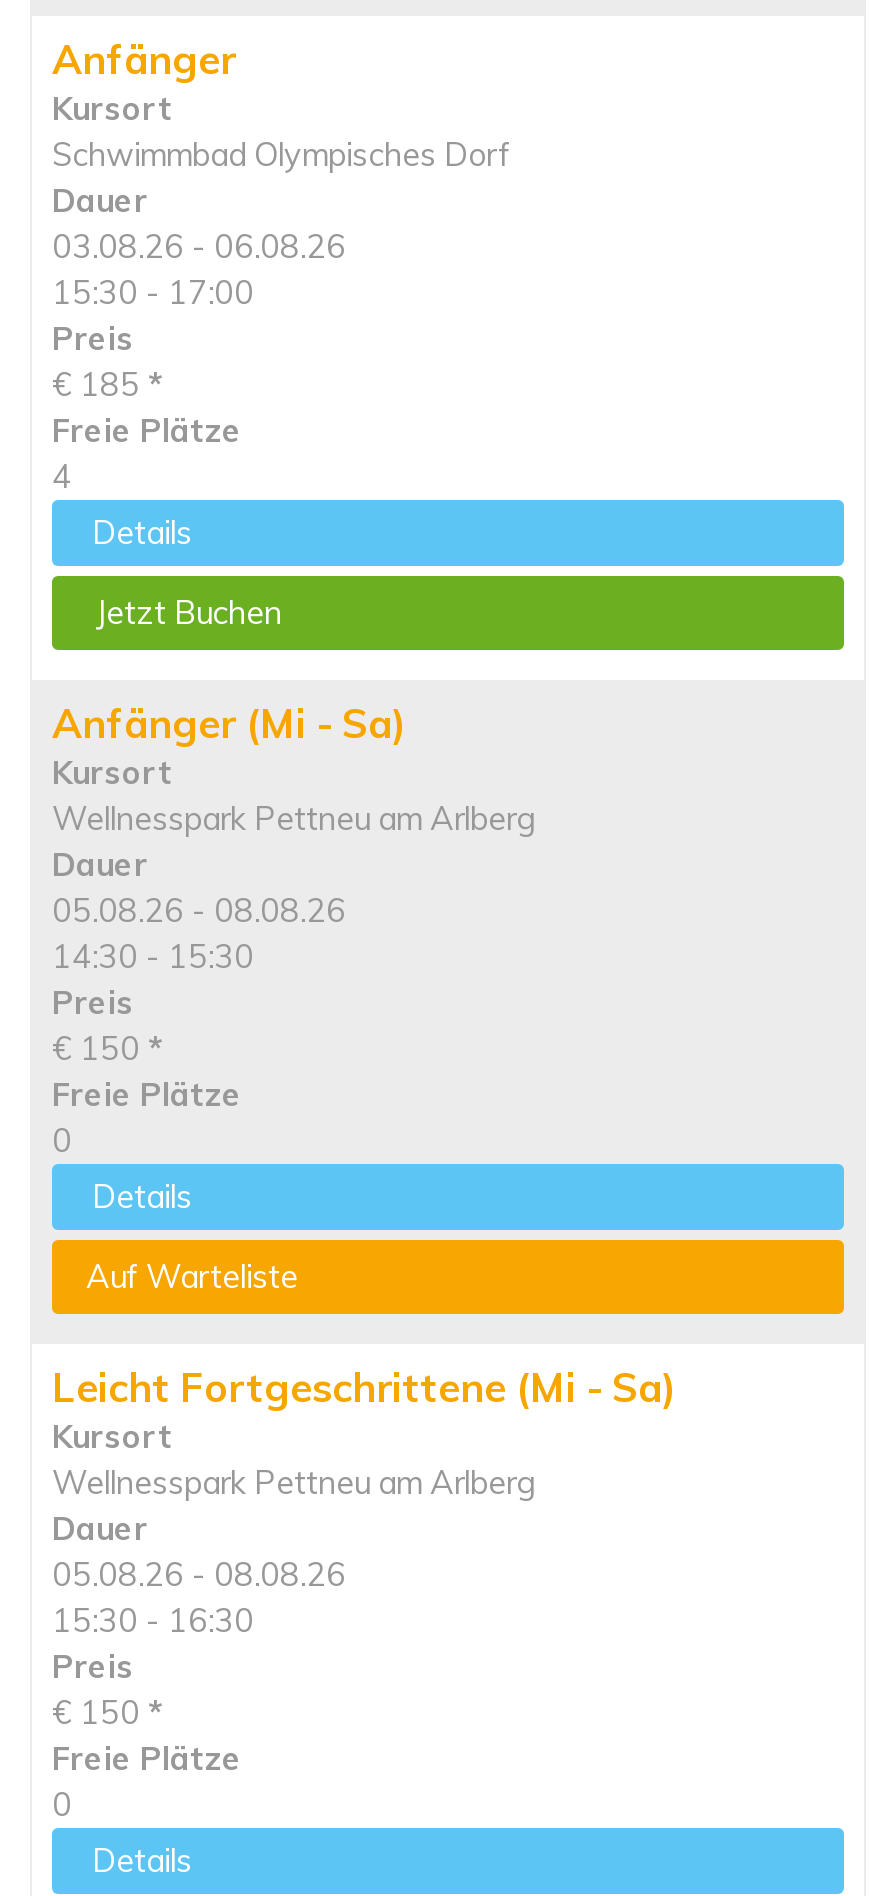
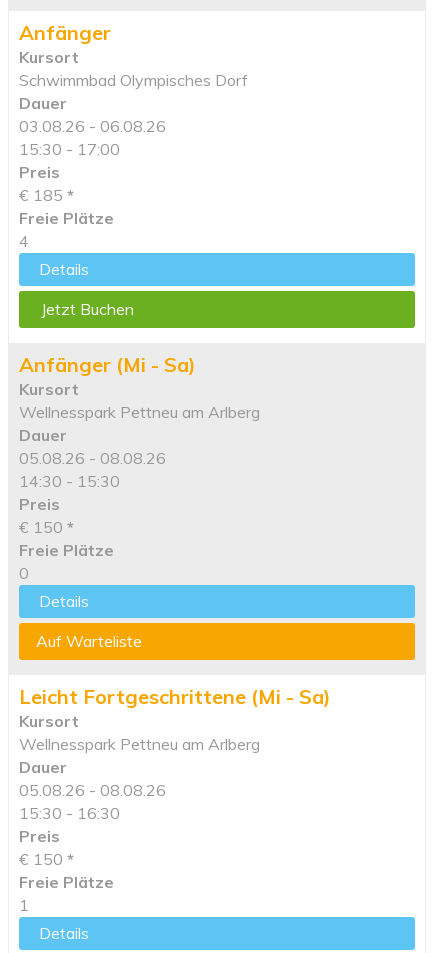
[52,1785,72,1825] 0 -> [19,895,29,915] 1

